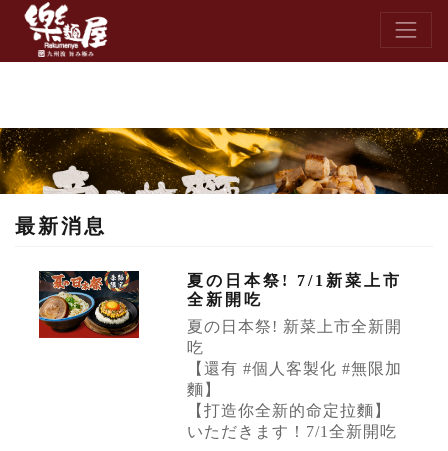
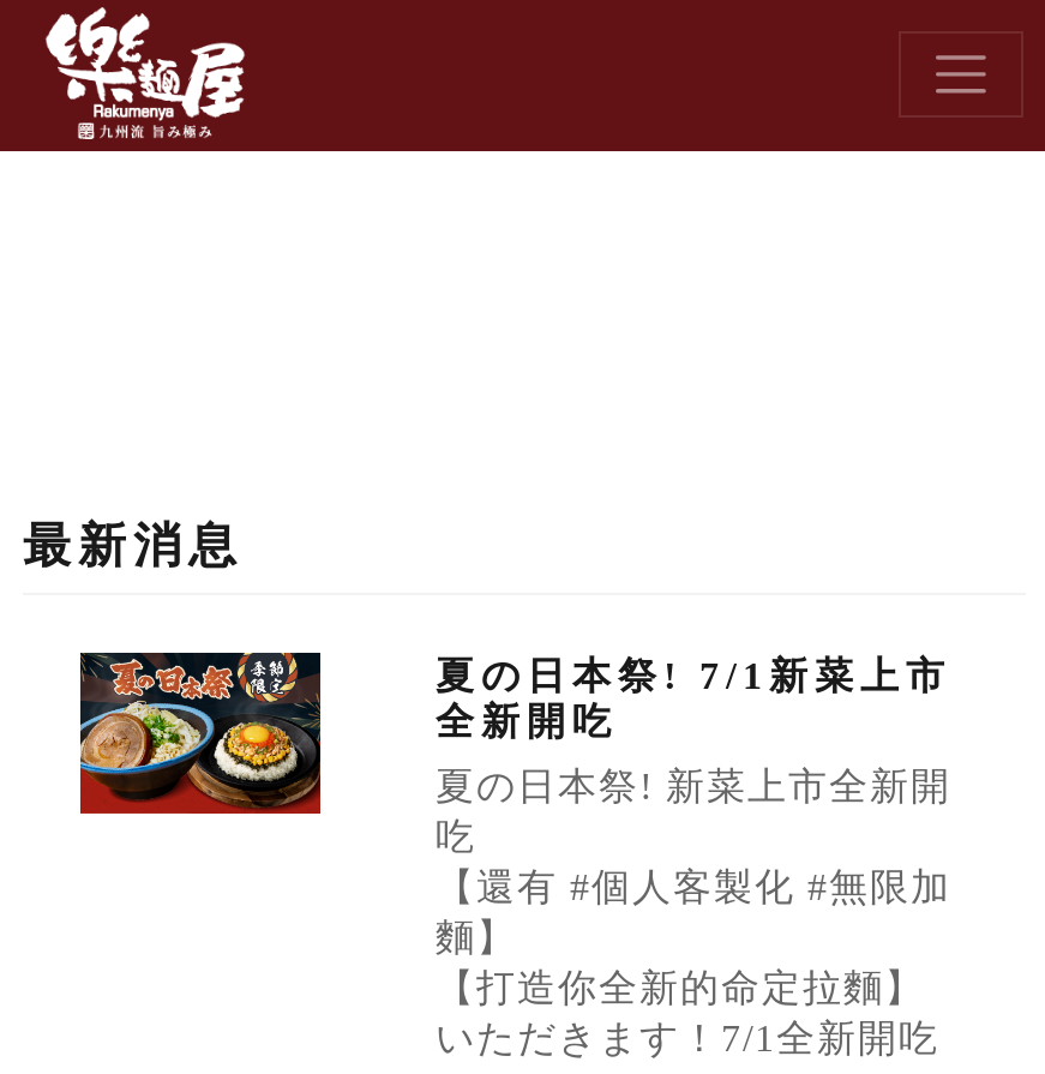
[3,127,445,195] [image] -> none

